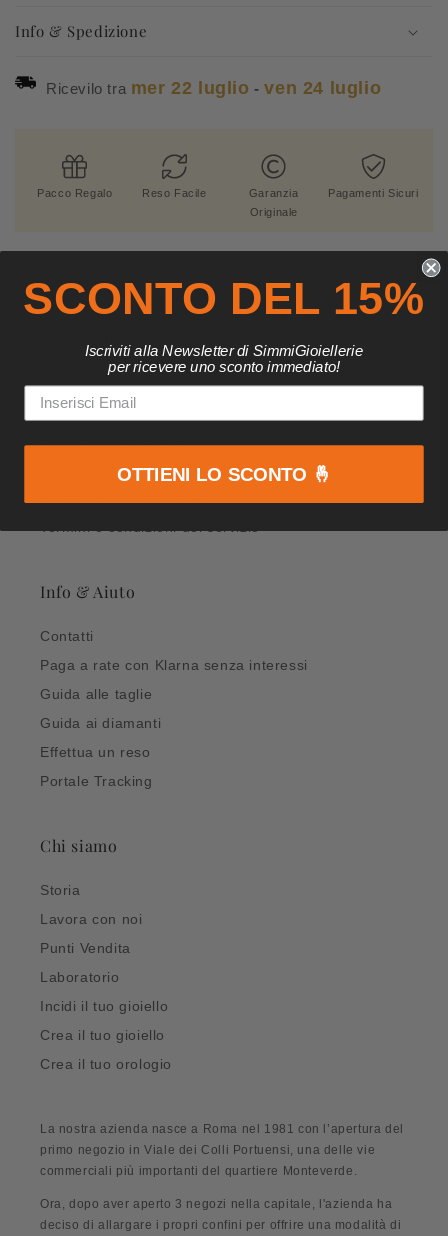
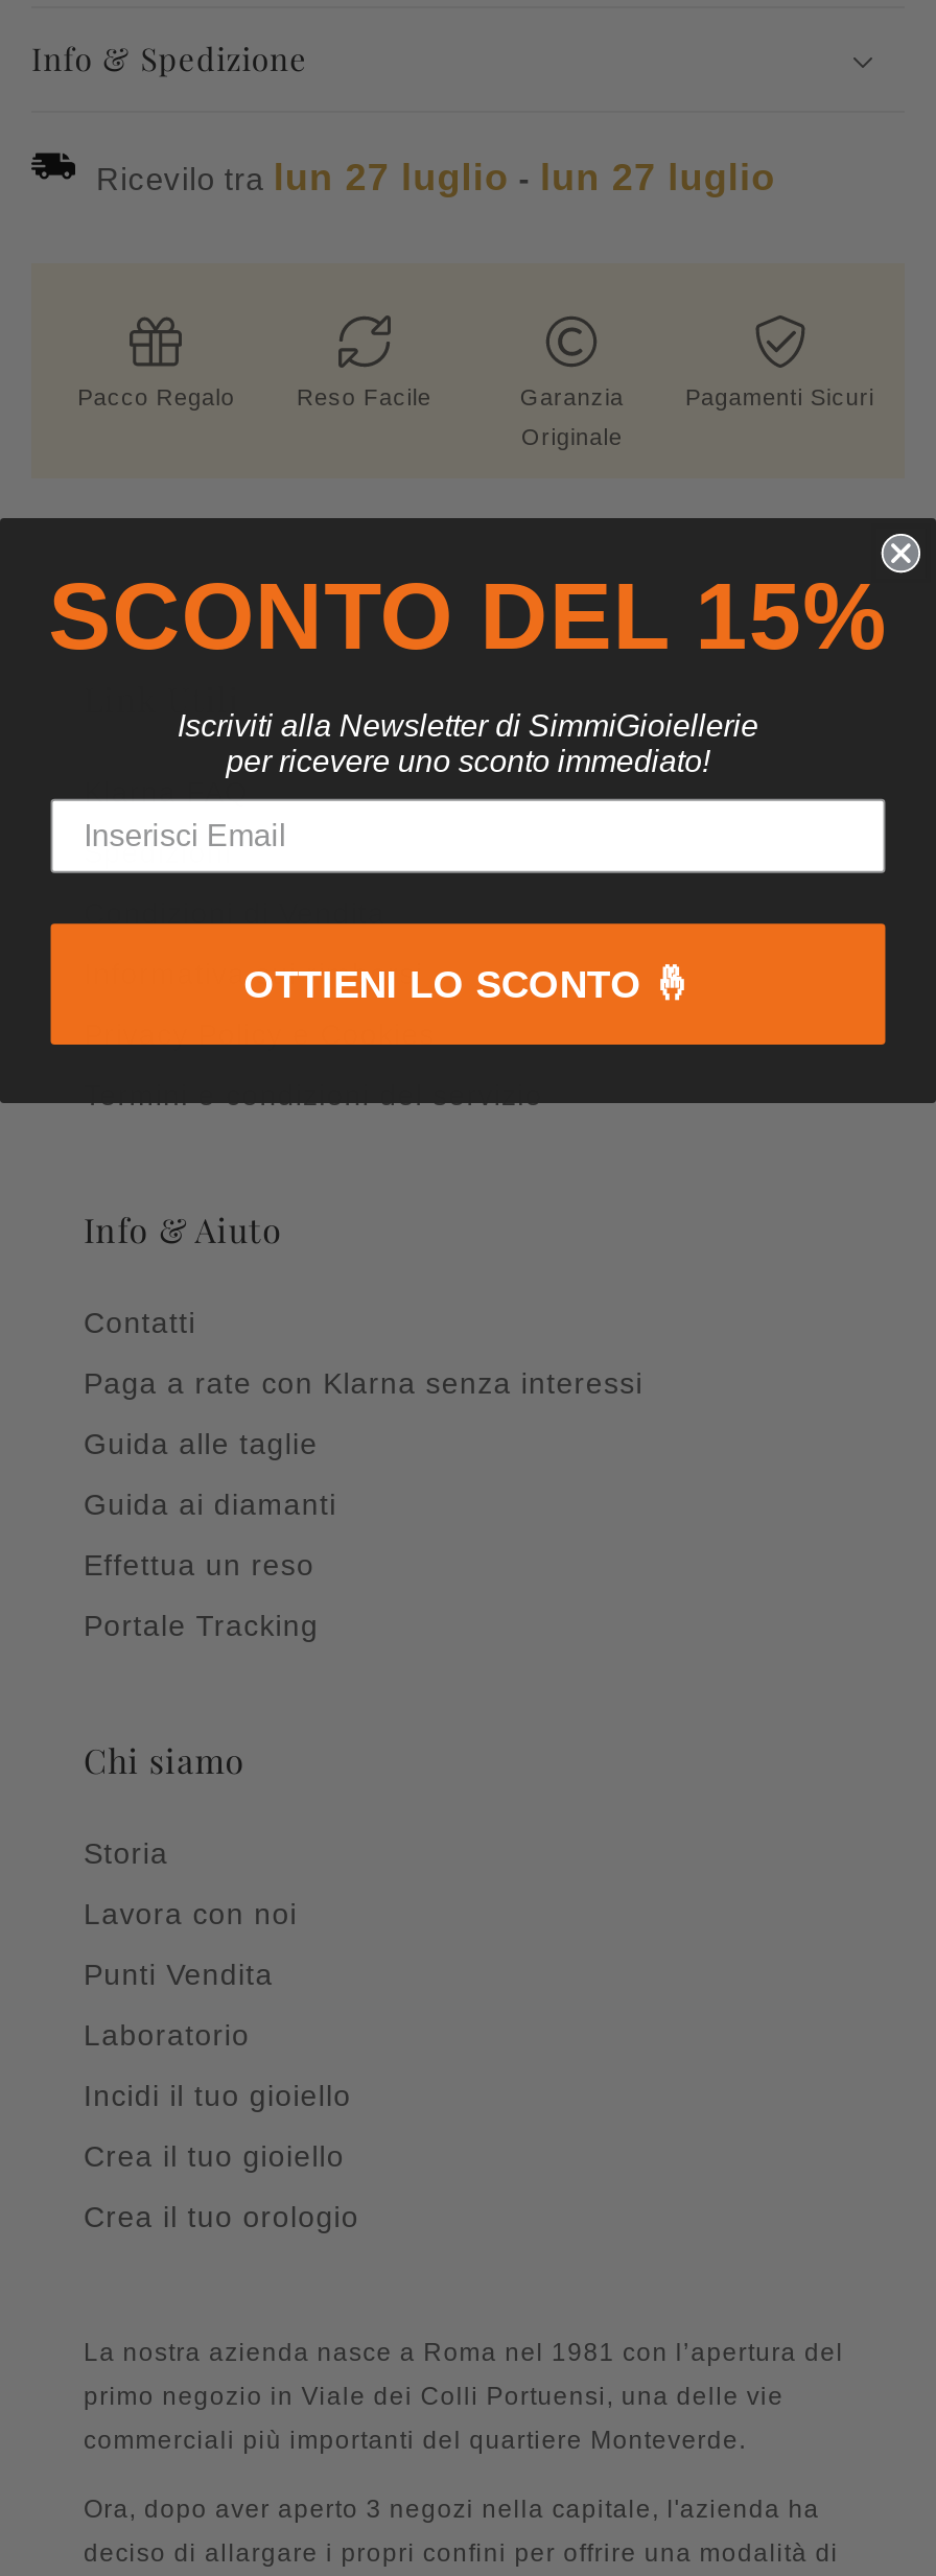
[46,78,381,98] Ricevilo tra mer 22 luglio - ven 24 luglio -> [96,157,776,198] Ricevilo tra lun 27 luglio - lun 27 luglio

